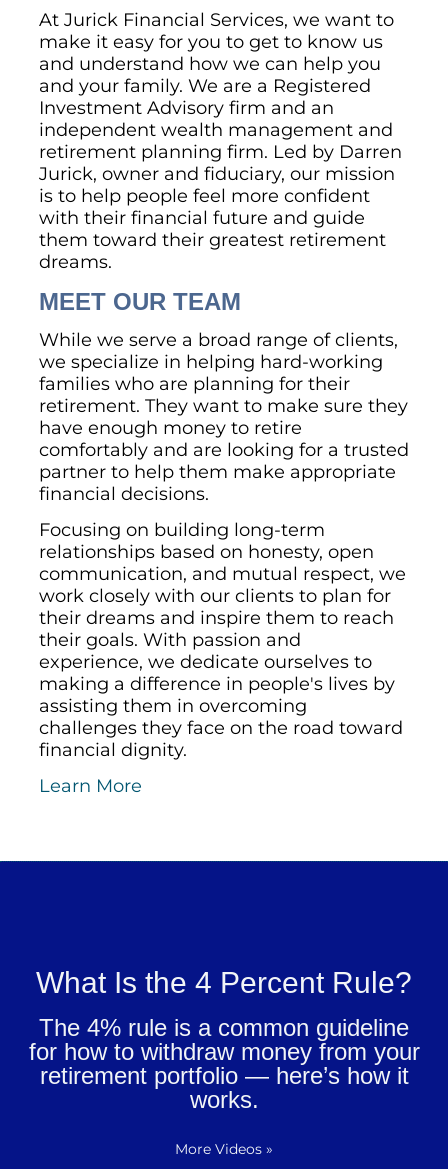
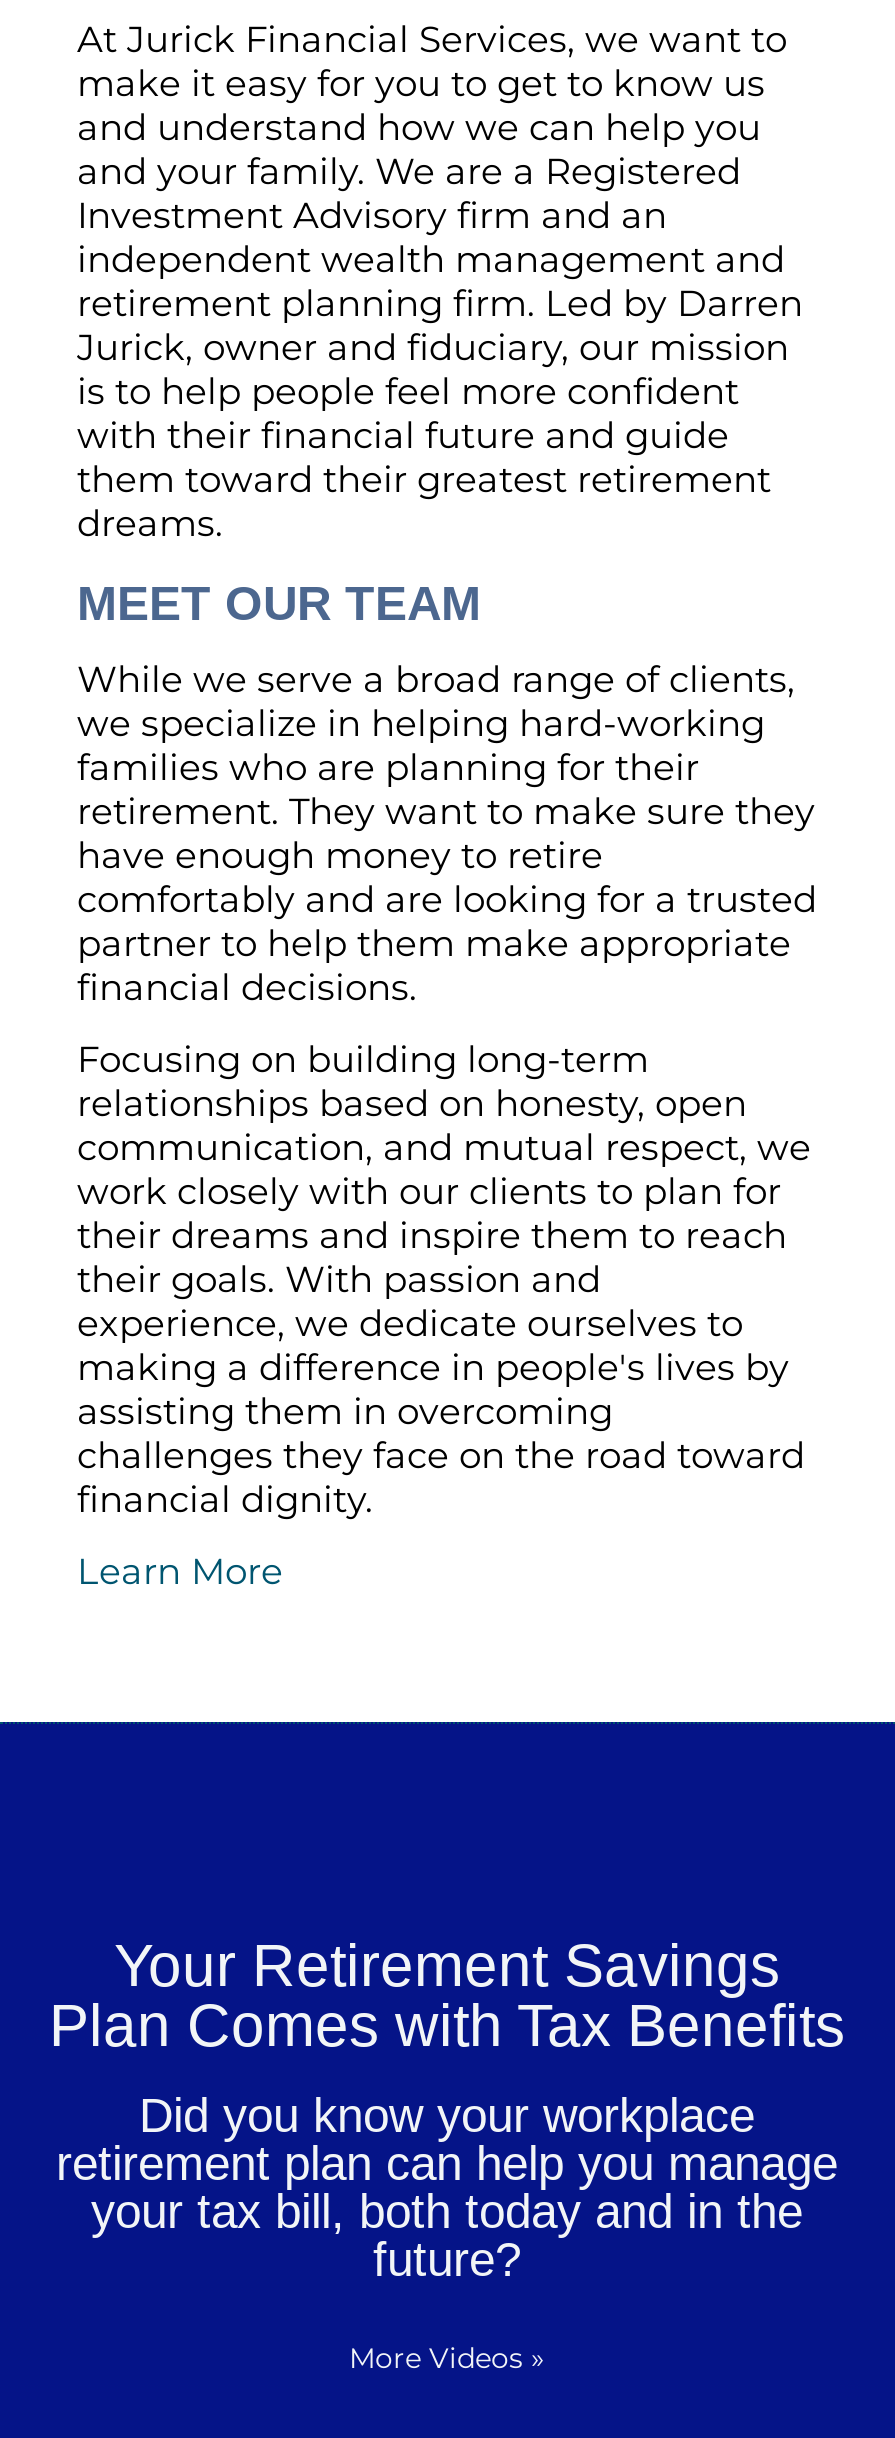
[36,966,412,999] What Is the 4 Percent Rule? -> [49,1931,845,2057] Your Retirement Savings | Plan Comes with Tax Benefits
[28,1014,419,1113] The 4% rule is a common guideline | for how to withdraw money from your | retirement portfolio — here’s how it | works. -> [56,2087,838,2285] Did you know your workplace | retirement plan can help you manage | your tax bill, both today and in the | future?

